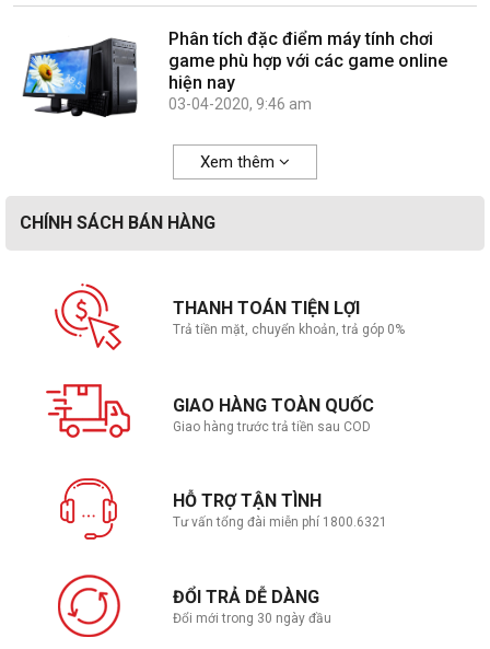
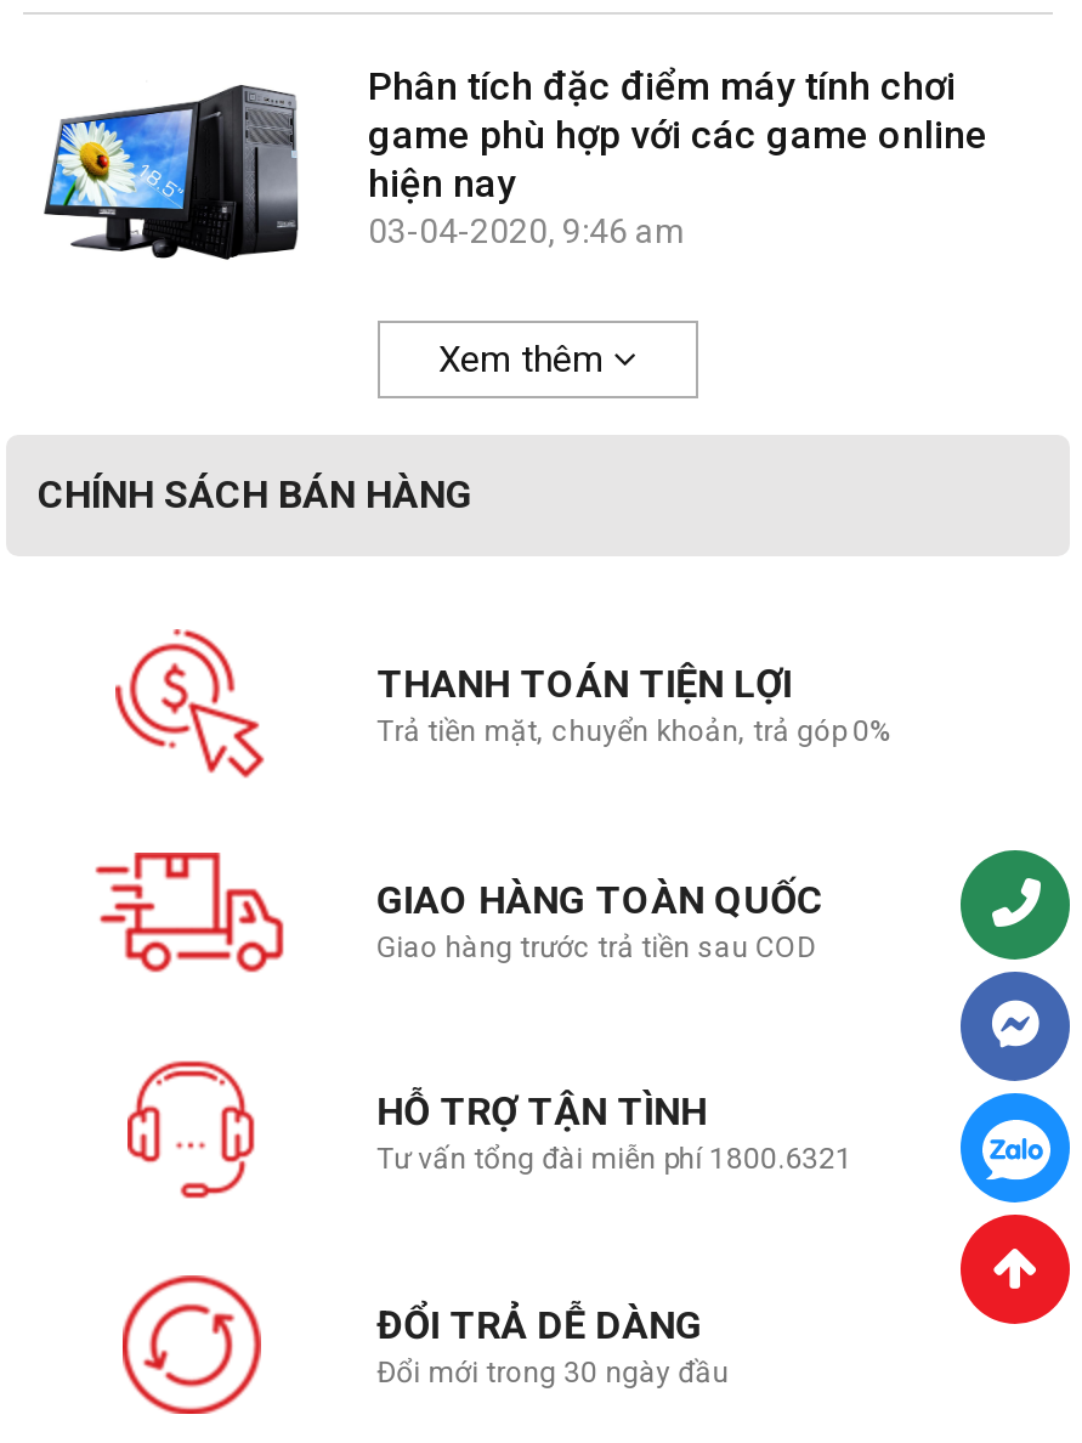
none -> [958,848,1072,1326] [image]

